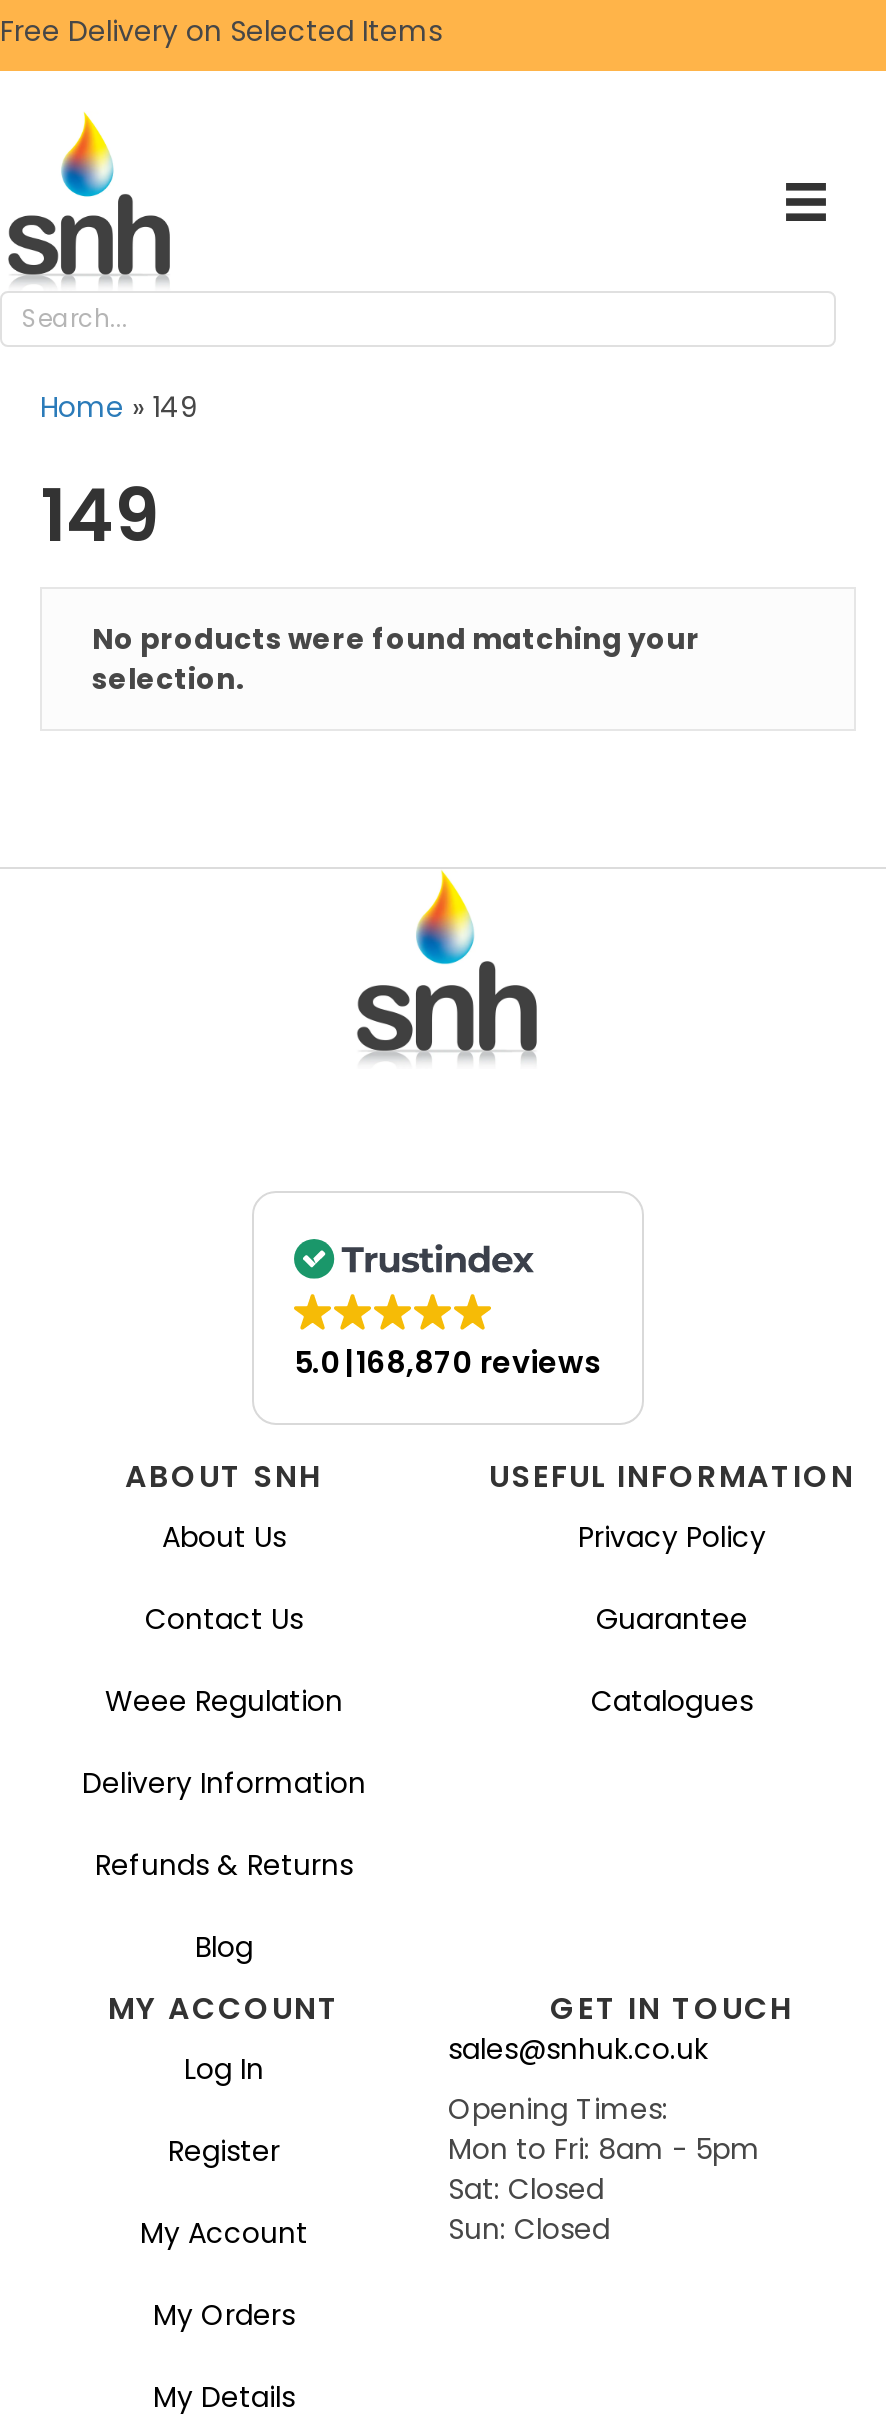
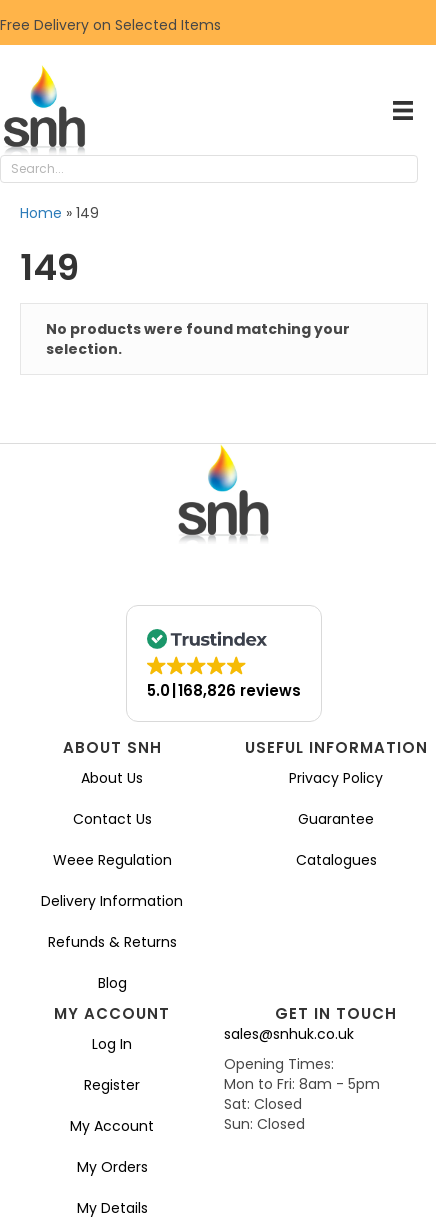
[294,1341,602,1383] 5.0 168,870 reviews -> [147,680,301,701] 5.0 168,826 reviews

